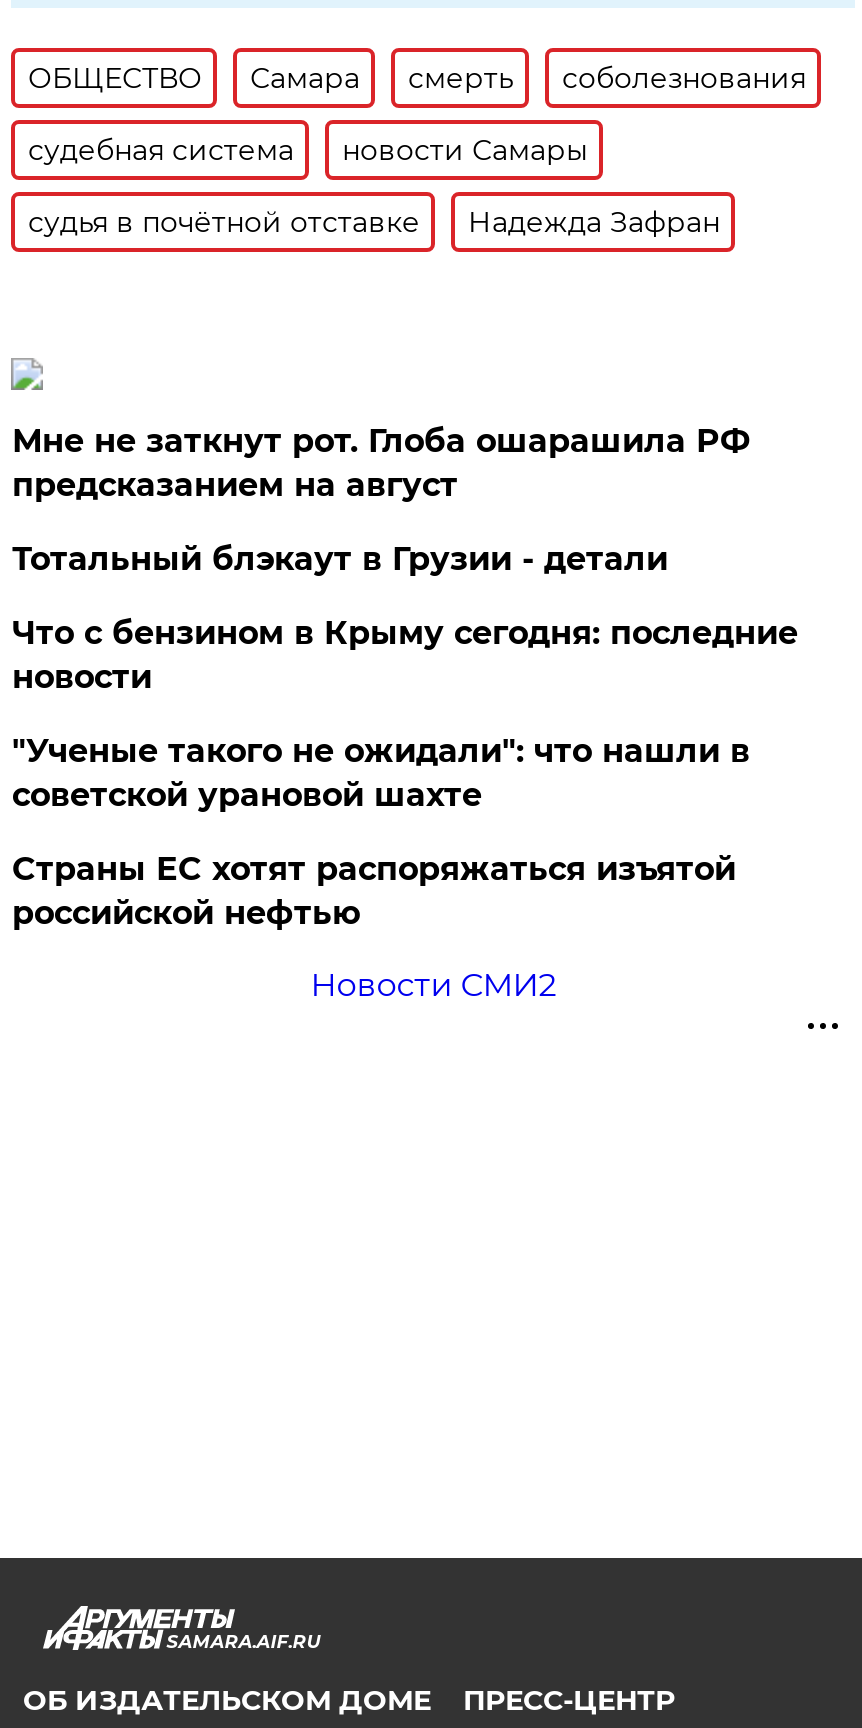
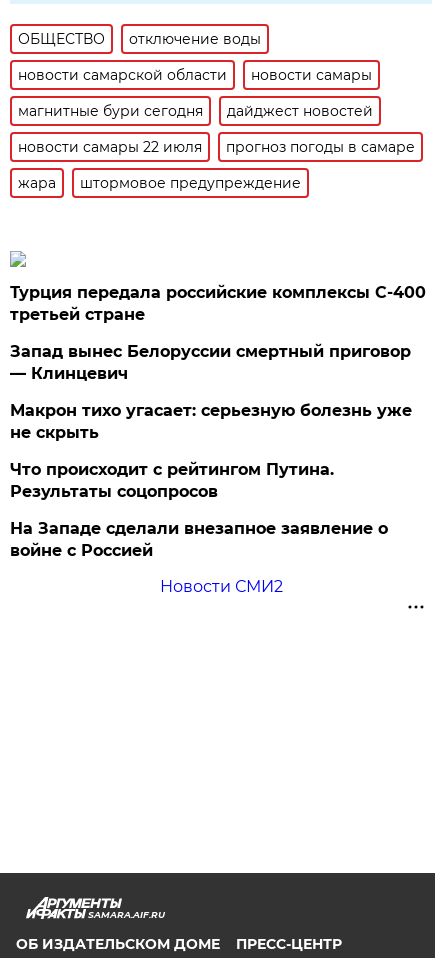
[28,60,806,240] Самара | смерть | соболезнования | судебная система | новости Самары | судья в почётной отставке | Надежда Зафран -> [18,30,415,192] отключение воды | новости самарской области | новости самары | магнитные бури сегодня | дайджест новостей | новости самары 22 июля | прогноз погоды в самаре | жара | штормовое предупреждение
[12,422,798,932] Мне не заткнут рот. Глоба ошарашила РФ | предсказанием на август | Тотальный блэкаут в Грузии - детали | Что с бензином в Крыму сегодня: последние | новости | "Ученые такого не ожидали": что нашли в | советской урановой шахте | Страны ЕС хотят распоряжаться изъятой | российской нефтью -> [10,283,426,560] Турция передала российские комплексы С-400 | третьей стране | Запад вынес Белоруссии смертный приговор | — Клинцевич | Макрон тихо угасает: серьезную болезнь уже | не скрыть | Что происходит с рейтингом Путина. | Результаты соцопросов | На Западе сделали внезапное заявление о | войне с Россией

